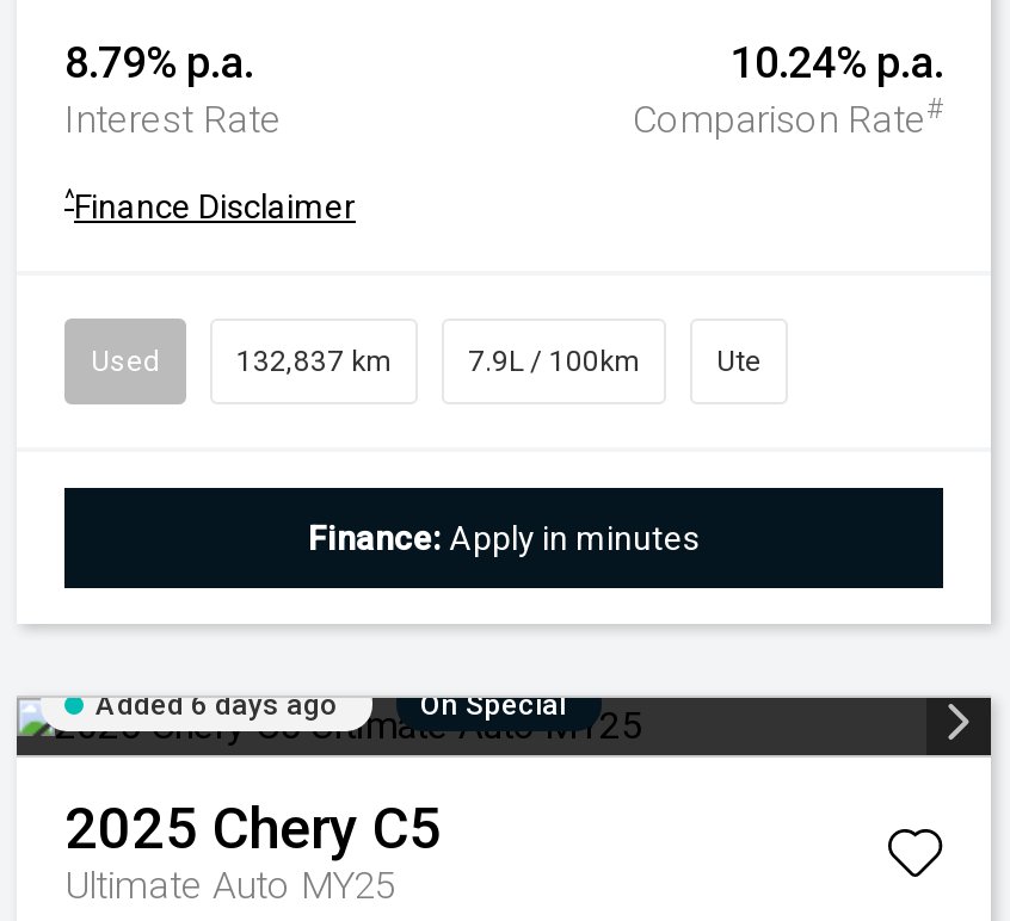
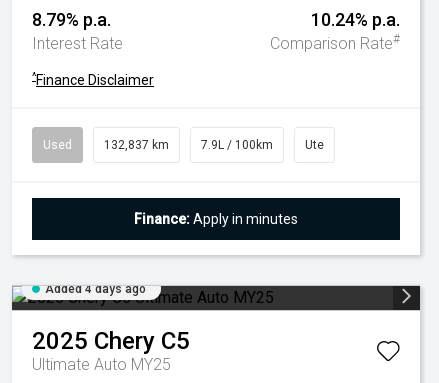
[96,688,566,722] Added 6 days ago | On Special -> [45,282,146,296] Added 4 days ago

